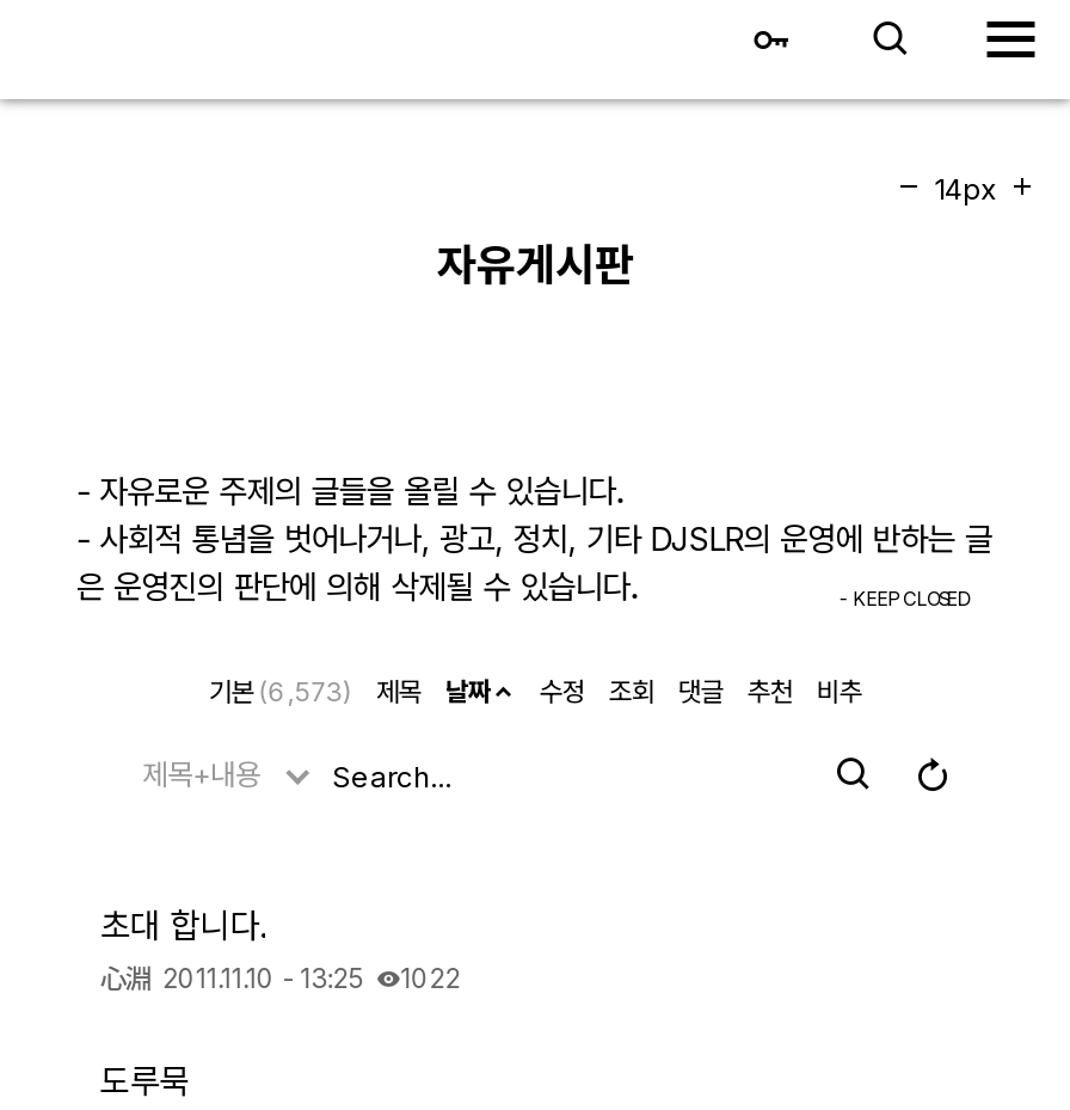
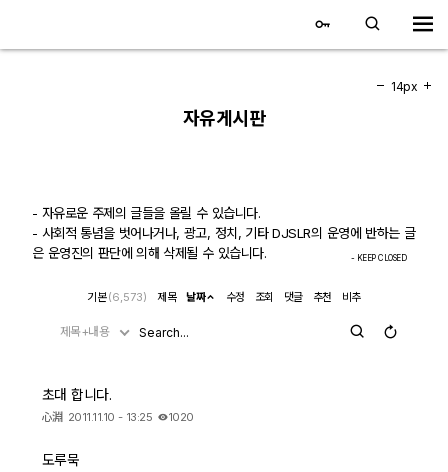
[100,963,460,996] 心淵 2011.11.10 - 13:25 1022 -> [42,410,194,424] 心淵 2011.11.10 - 13:25 1020

